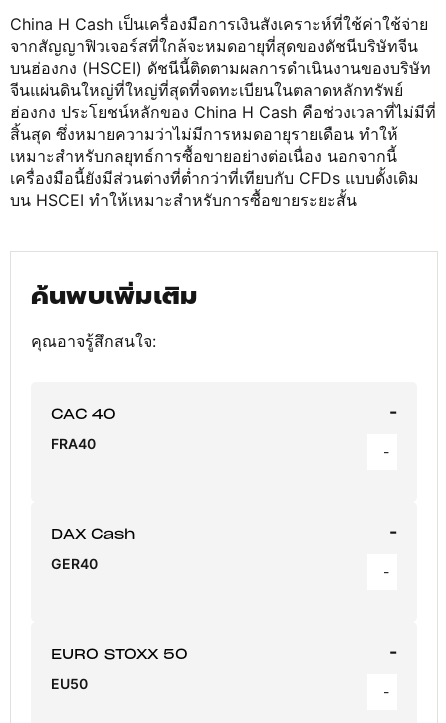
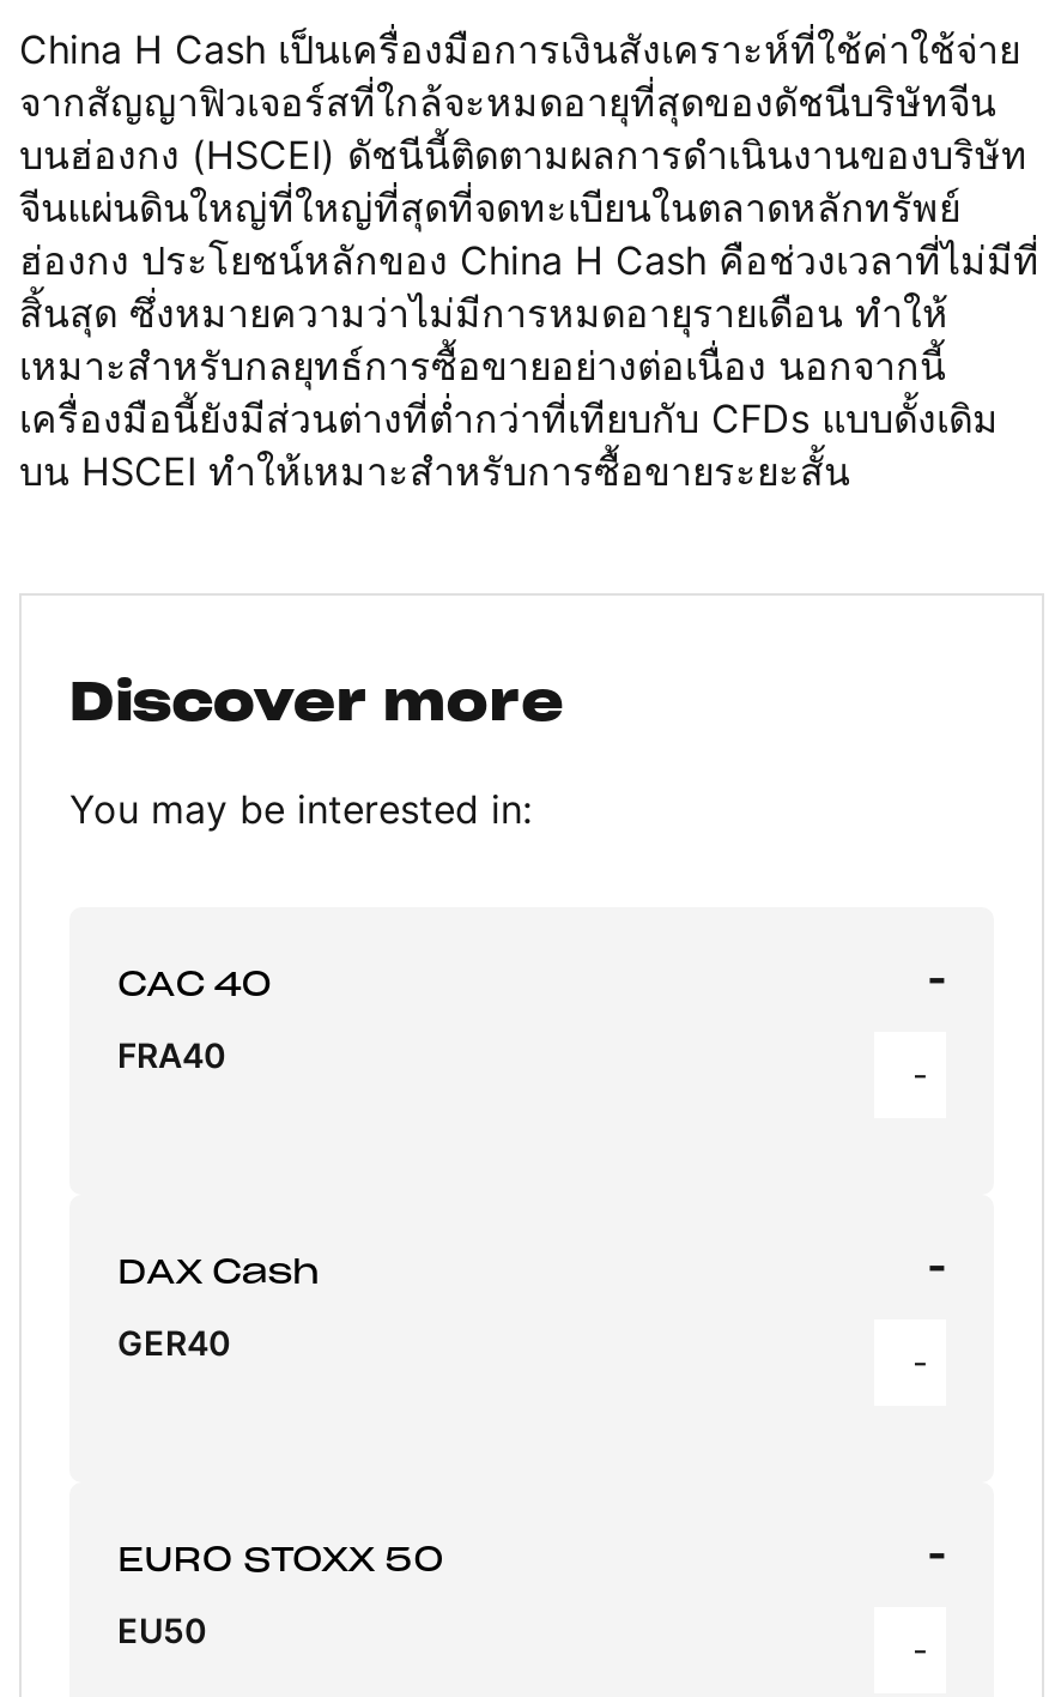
[31,282,197,310] ค้นพบเพิ่มเติม -> [69,668,565,735] Discover more
[31,331,156,351] คุณอาจรู้สึกสนใจ: -> [69,785,532,833] You may be interested in:

